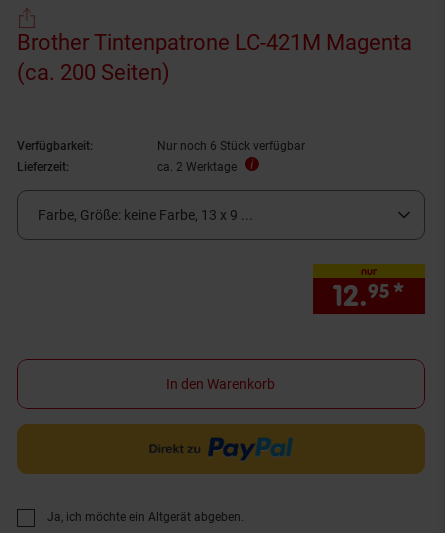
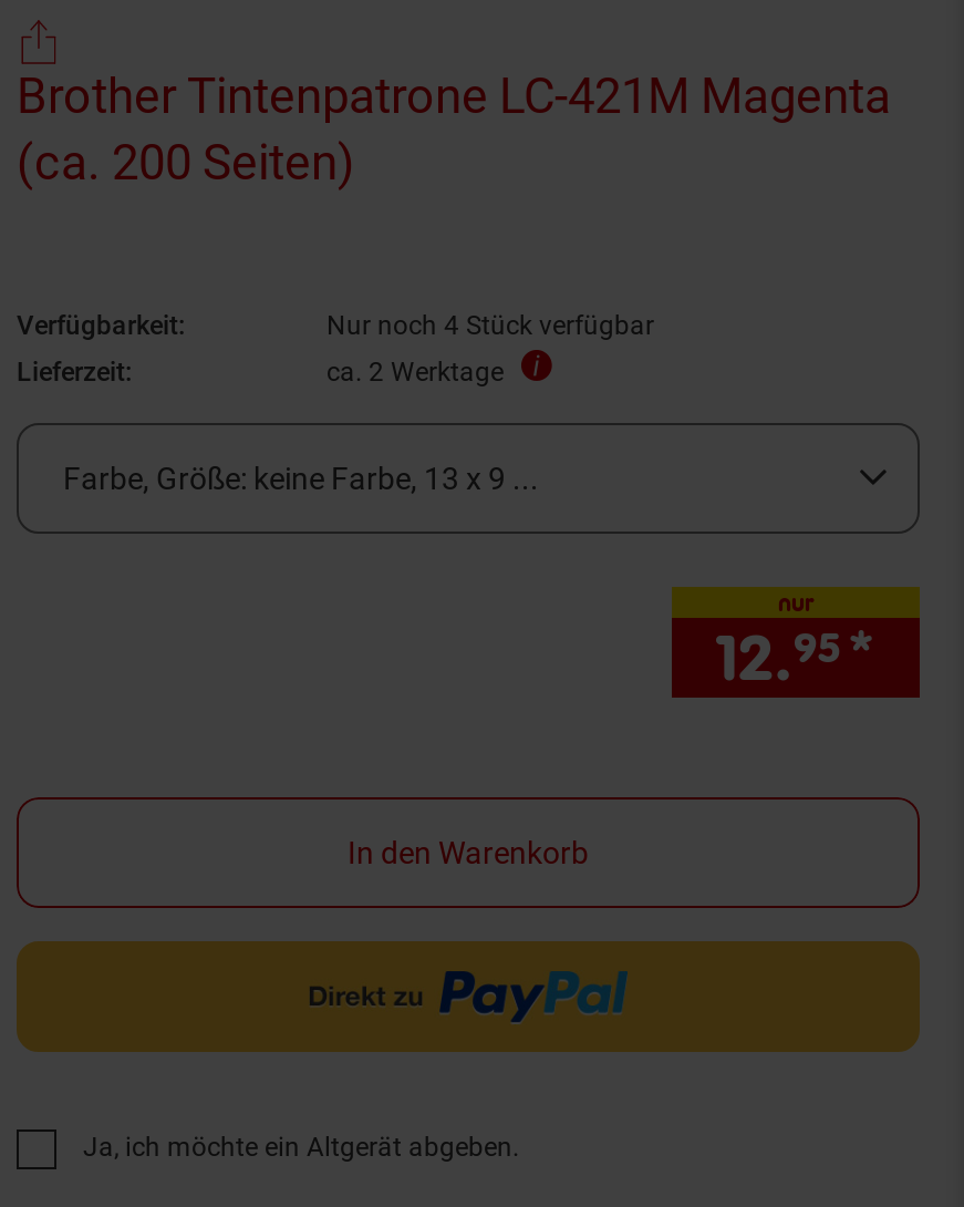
[157,139,305,153] Nur noch 6 Stück verfügbar -> [326,310,654,341] Nur noch 4 Stück verfügbar

